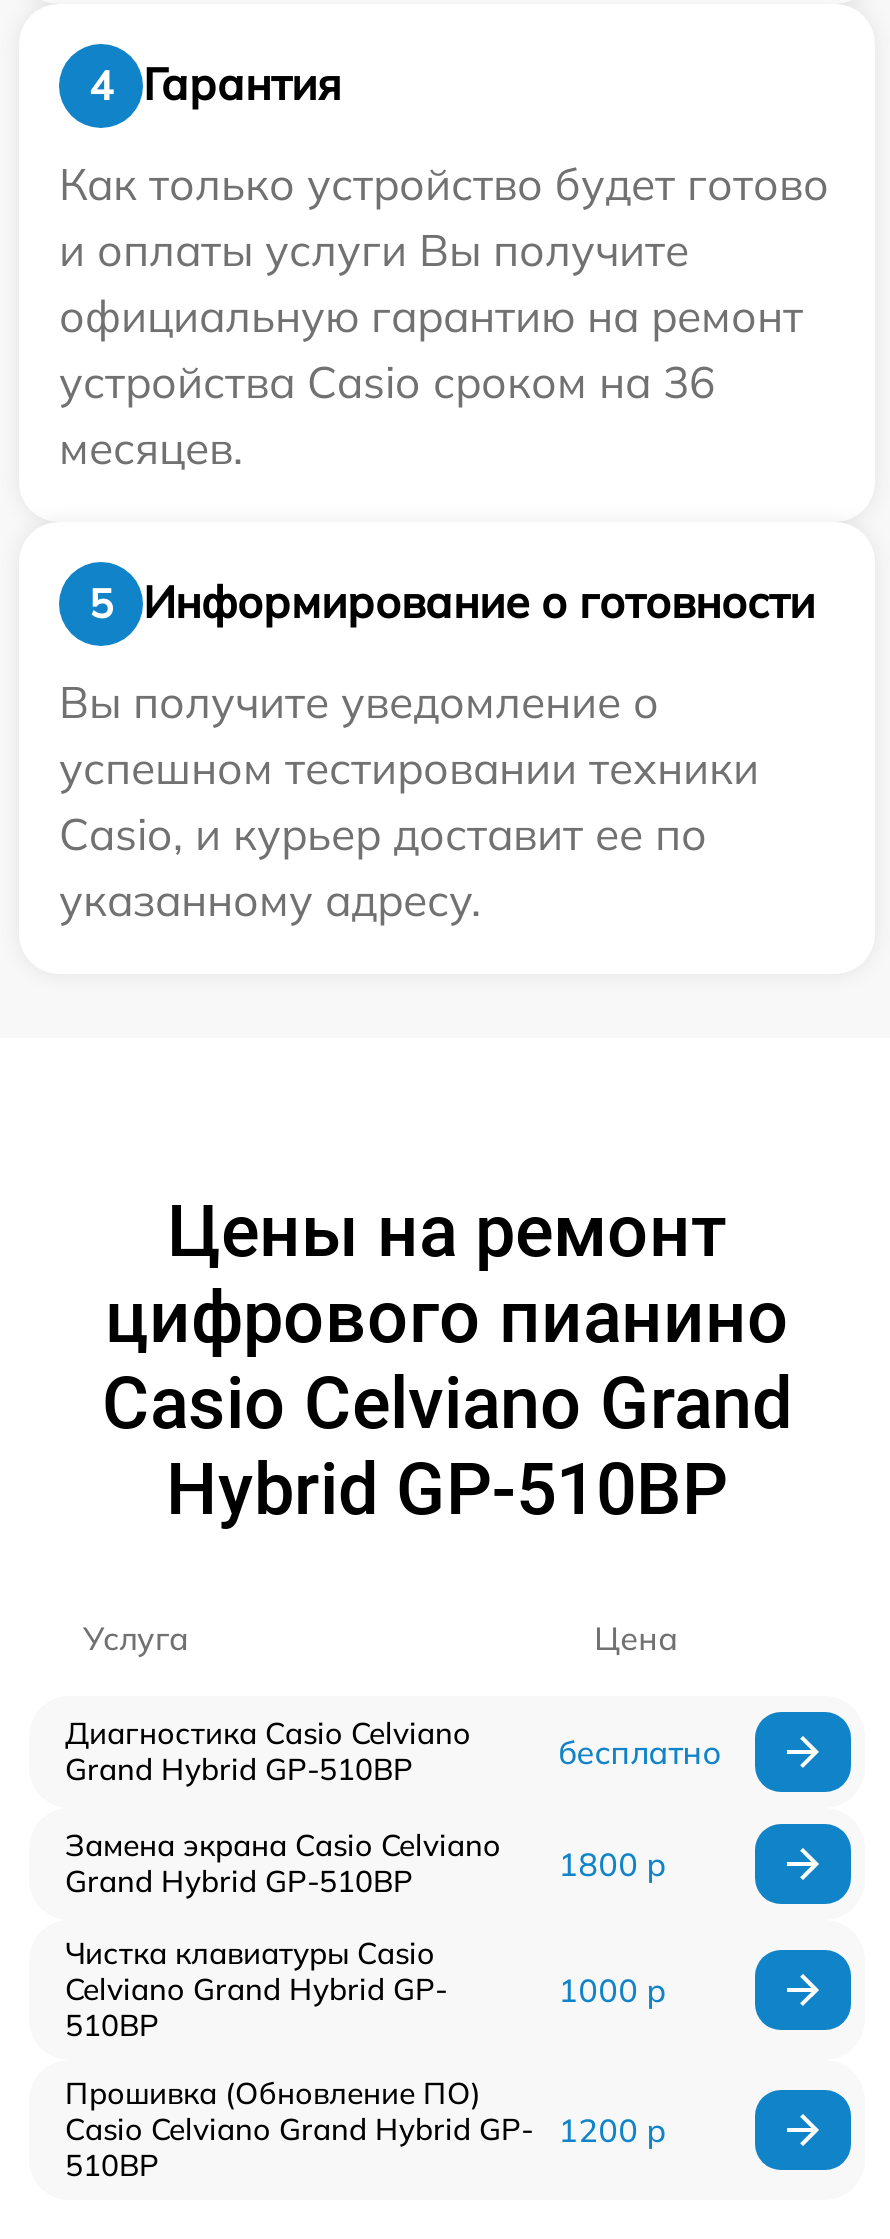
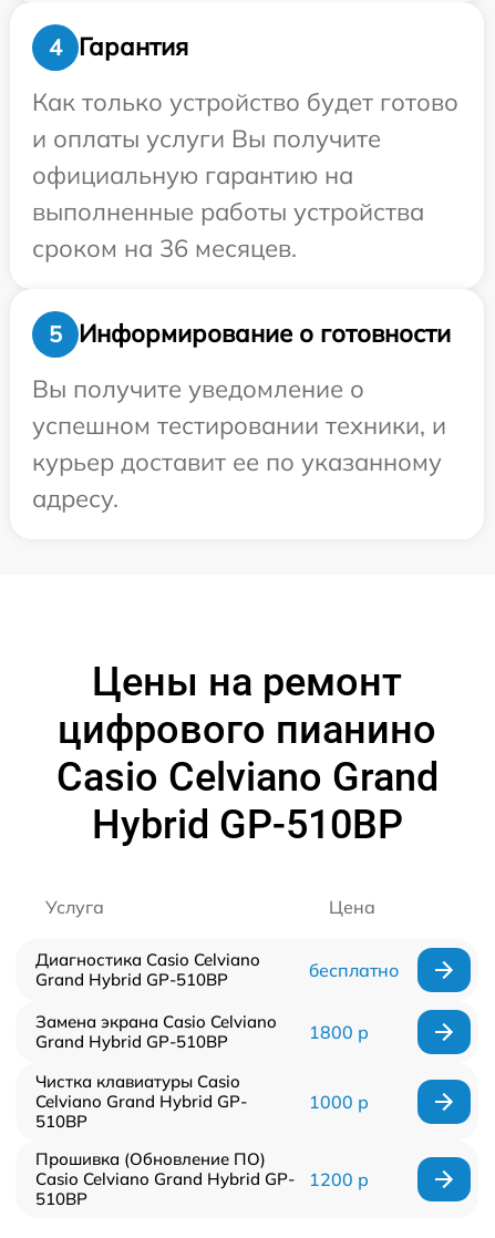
[59,288,803,476] официальную гарантию на ремонт | устройства Casio сроком на 36 | месяцев. -> [32,159,424,263] официальную гарантию на | выполненные работы устройства | сроком на 36 месяцев.
[59,740,759,928] успешном тестировании техники | Casio, и курьер доставит ее по | указанному адресу. -> [32,410,446,514] успешном тестировании техники, и | курьер доставит ее по указанному | адресу.

